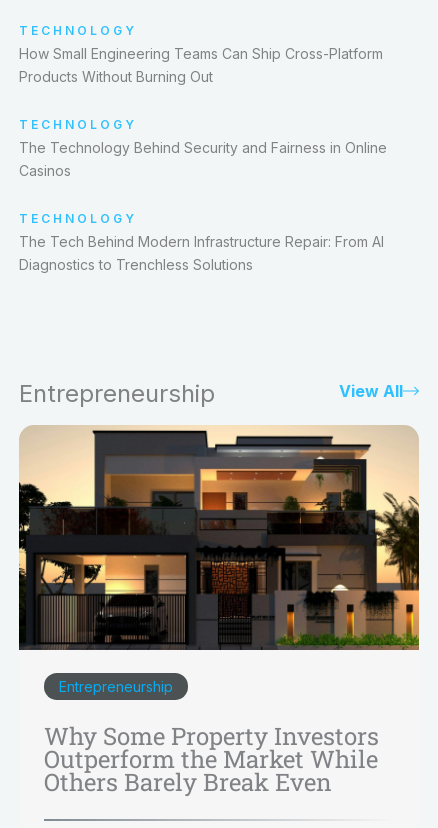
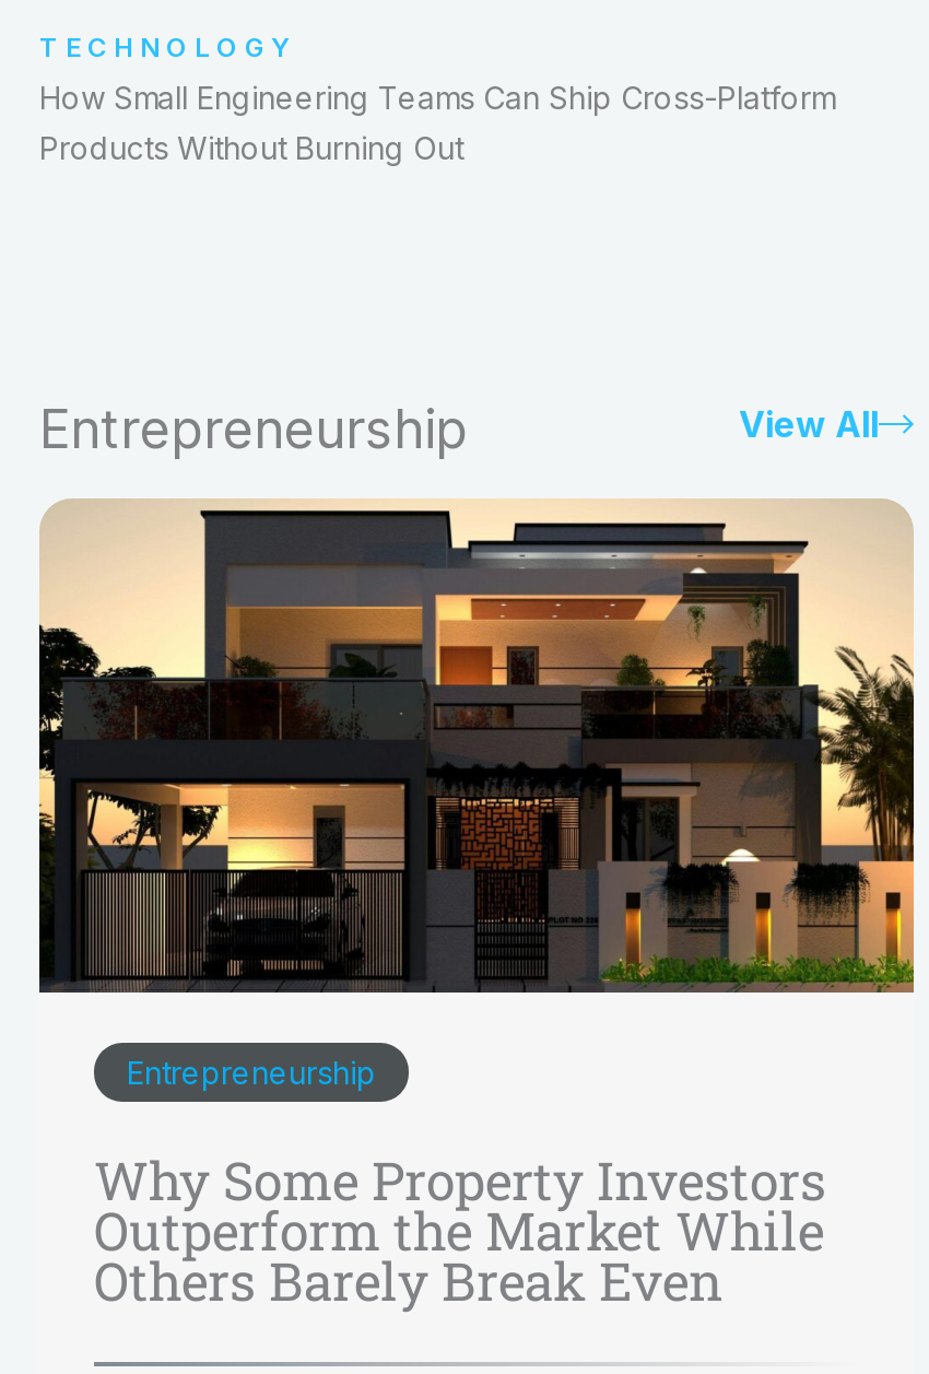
[19,117,387,273] TECHNOLOGY | The Technology Behind Security and Fairness in Online | Casinos | TECHNOLOGY | The Tech Behind Modern Infrastructure Repair: From AI | Diagnostics to Trenchless Solutions -> none

